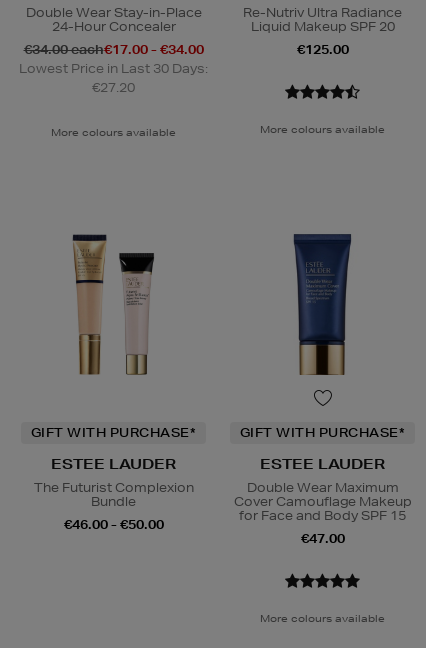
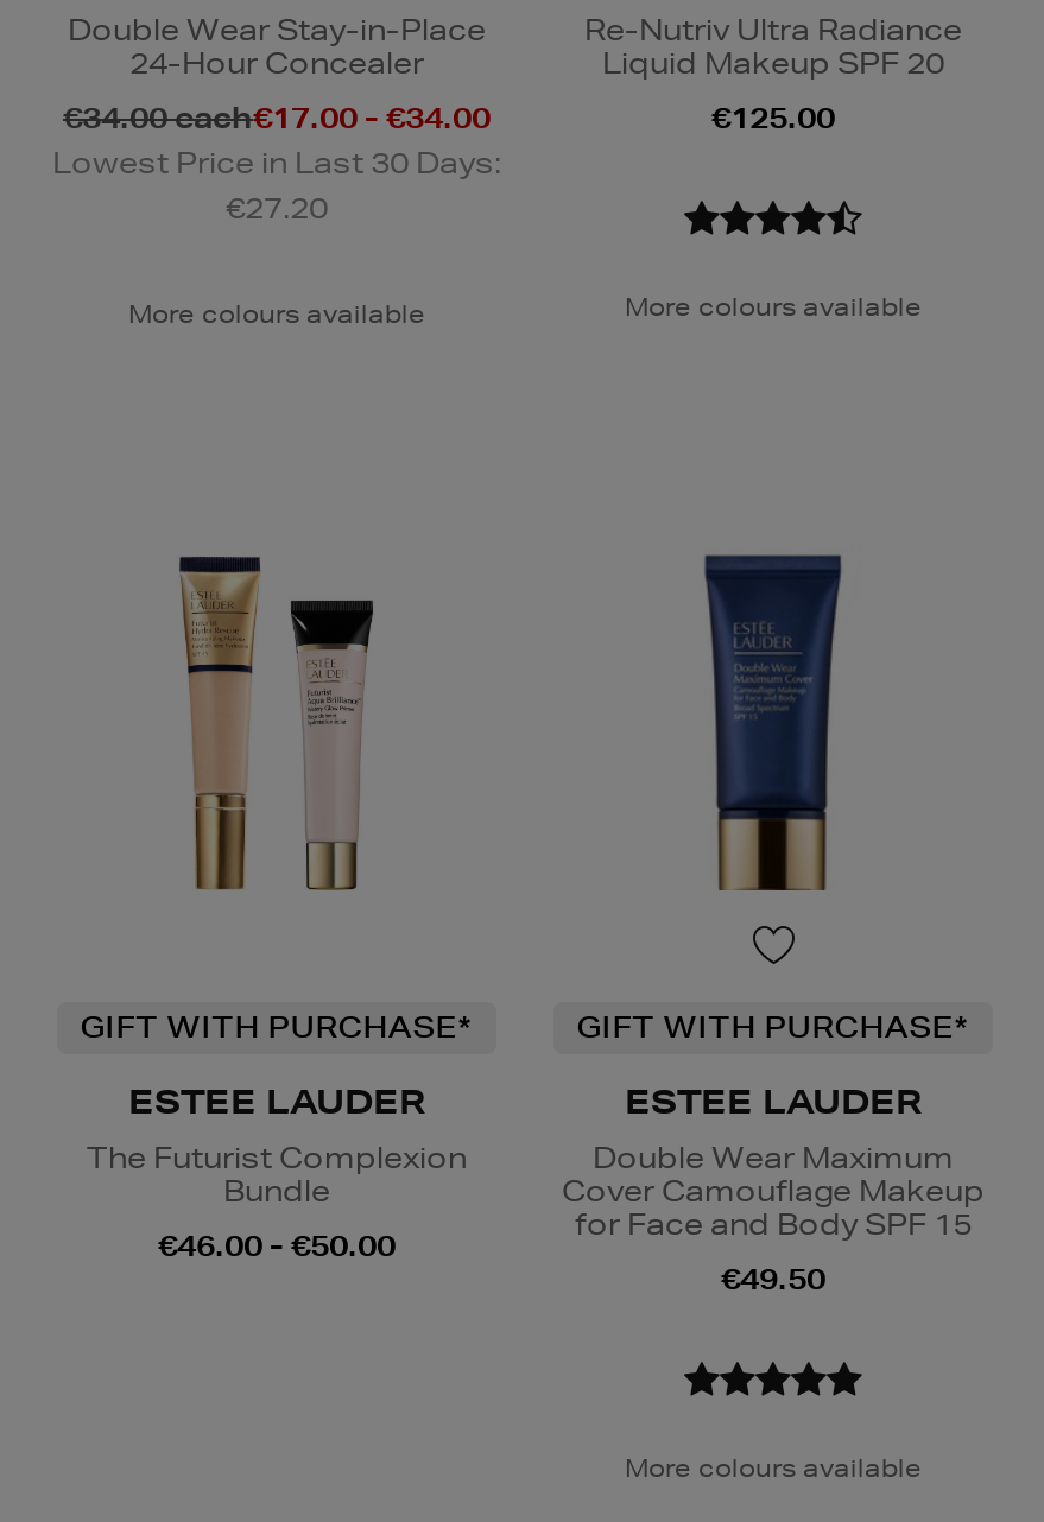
[300,530,344,547] €47.00 -> [721,1259,825,1300] €49.50

